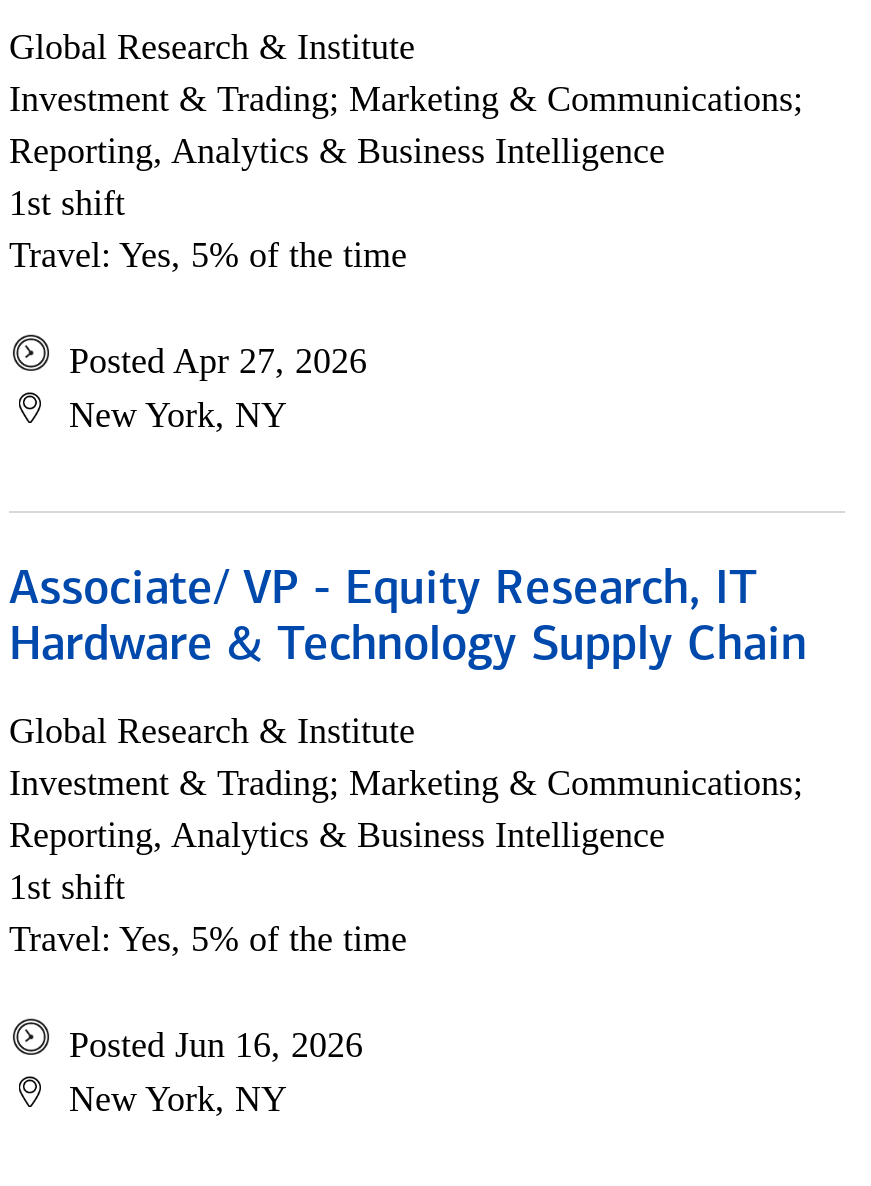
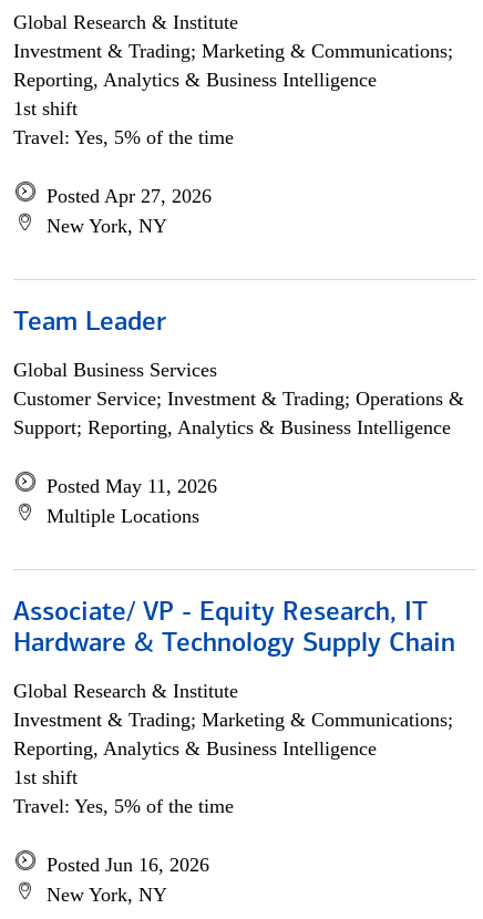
none -> [13,310,464,527] Team Leader | Global Business Services | Customer Service; Investment & Trading; Operations & | Support; Reporting, Analytics & Business Intelligence | Posted May 11, 2026 | Multiple Locations

